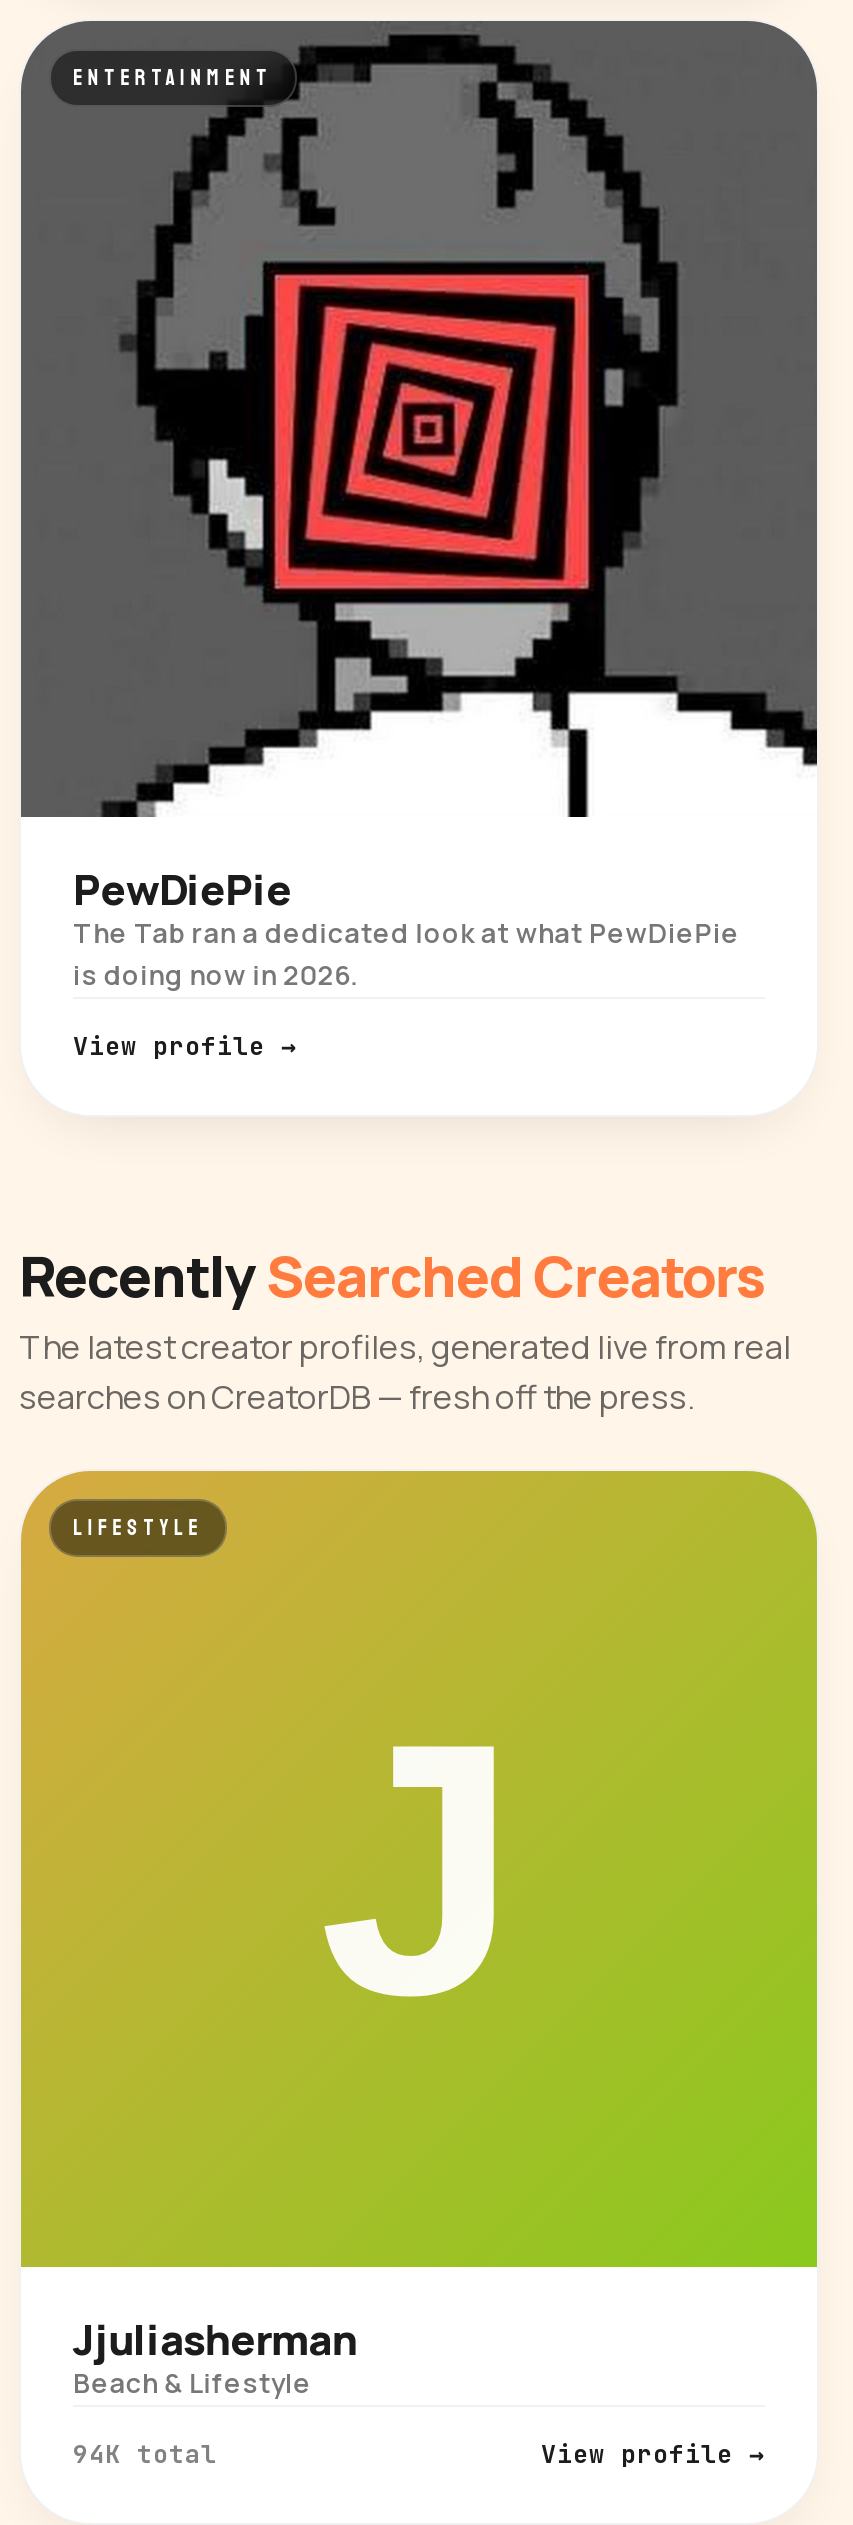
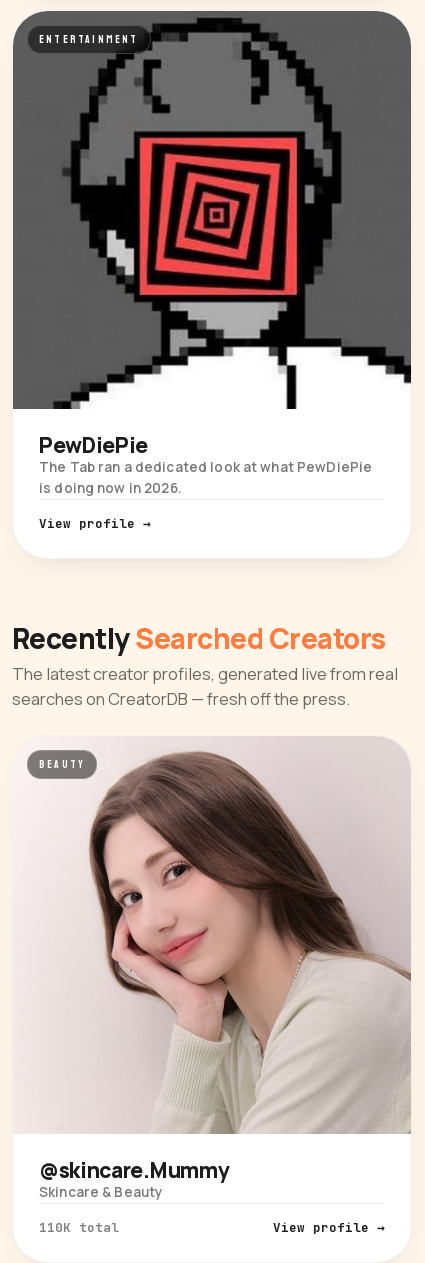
[19,1469,819,2269] [image] | LIFESTYLE -> [13,736,411,1134] [image] | BEAUTY
[73,2311,357,2401] Jjuliasherman | Beach & Lifestyle -> [39,1156,229,1201] @skincare.Mummy | Skincare & Beauty
[73,2437,217,2471] 94K total -> [39,1219,119,1236] 110K total

